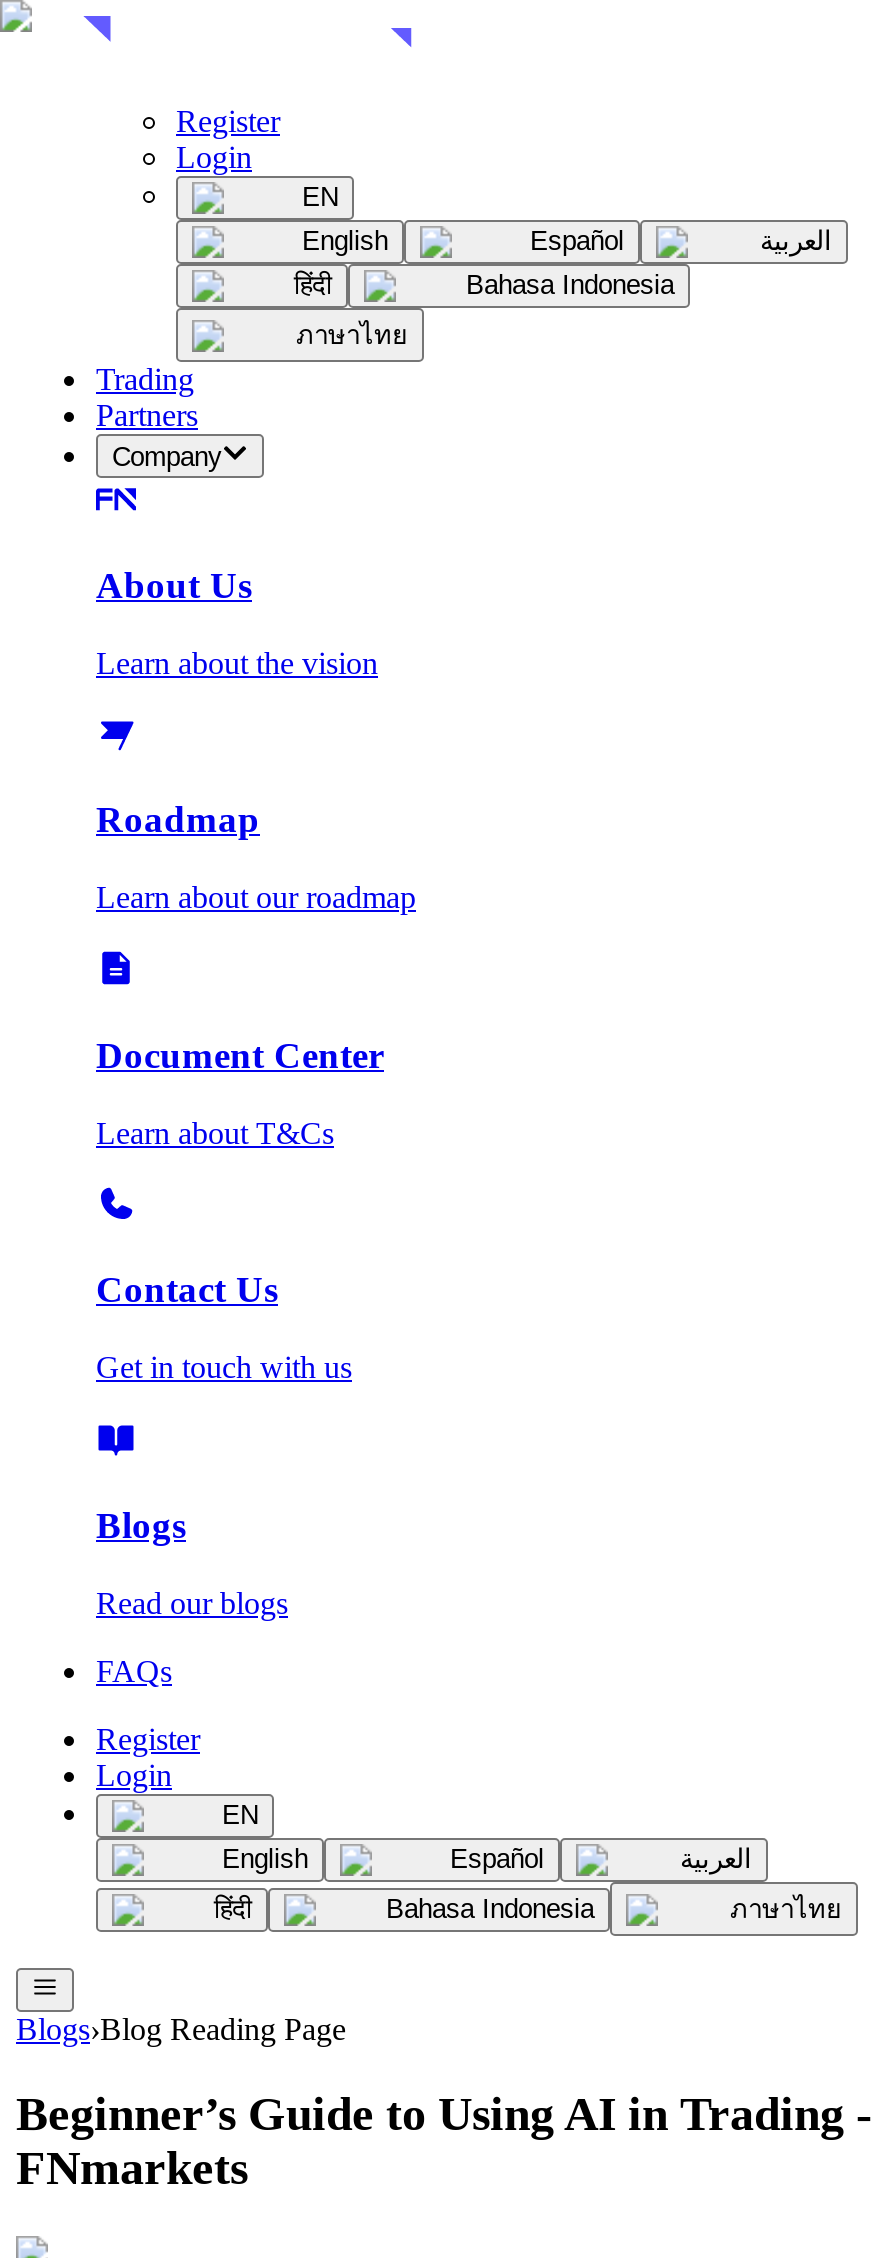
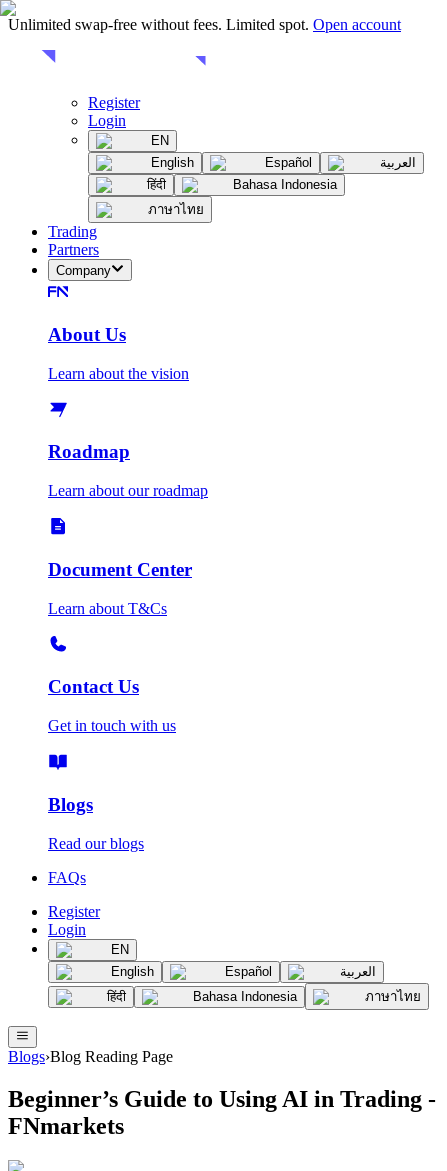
none -> [8,16,401,33] Unlimited swap-free without fees. Limited spot. Open account

